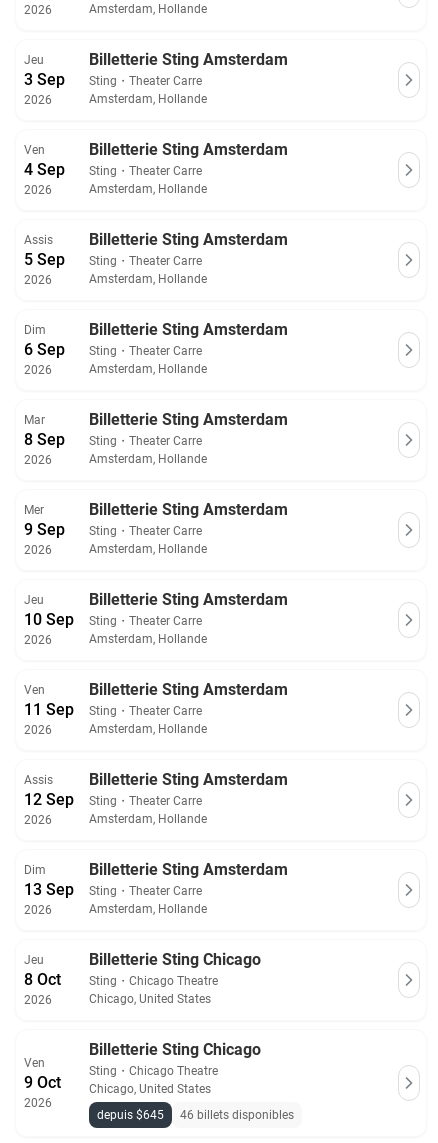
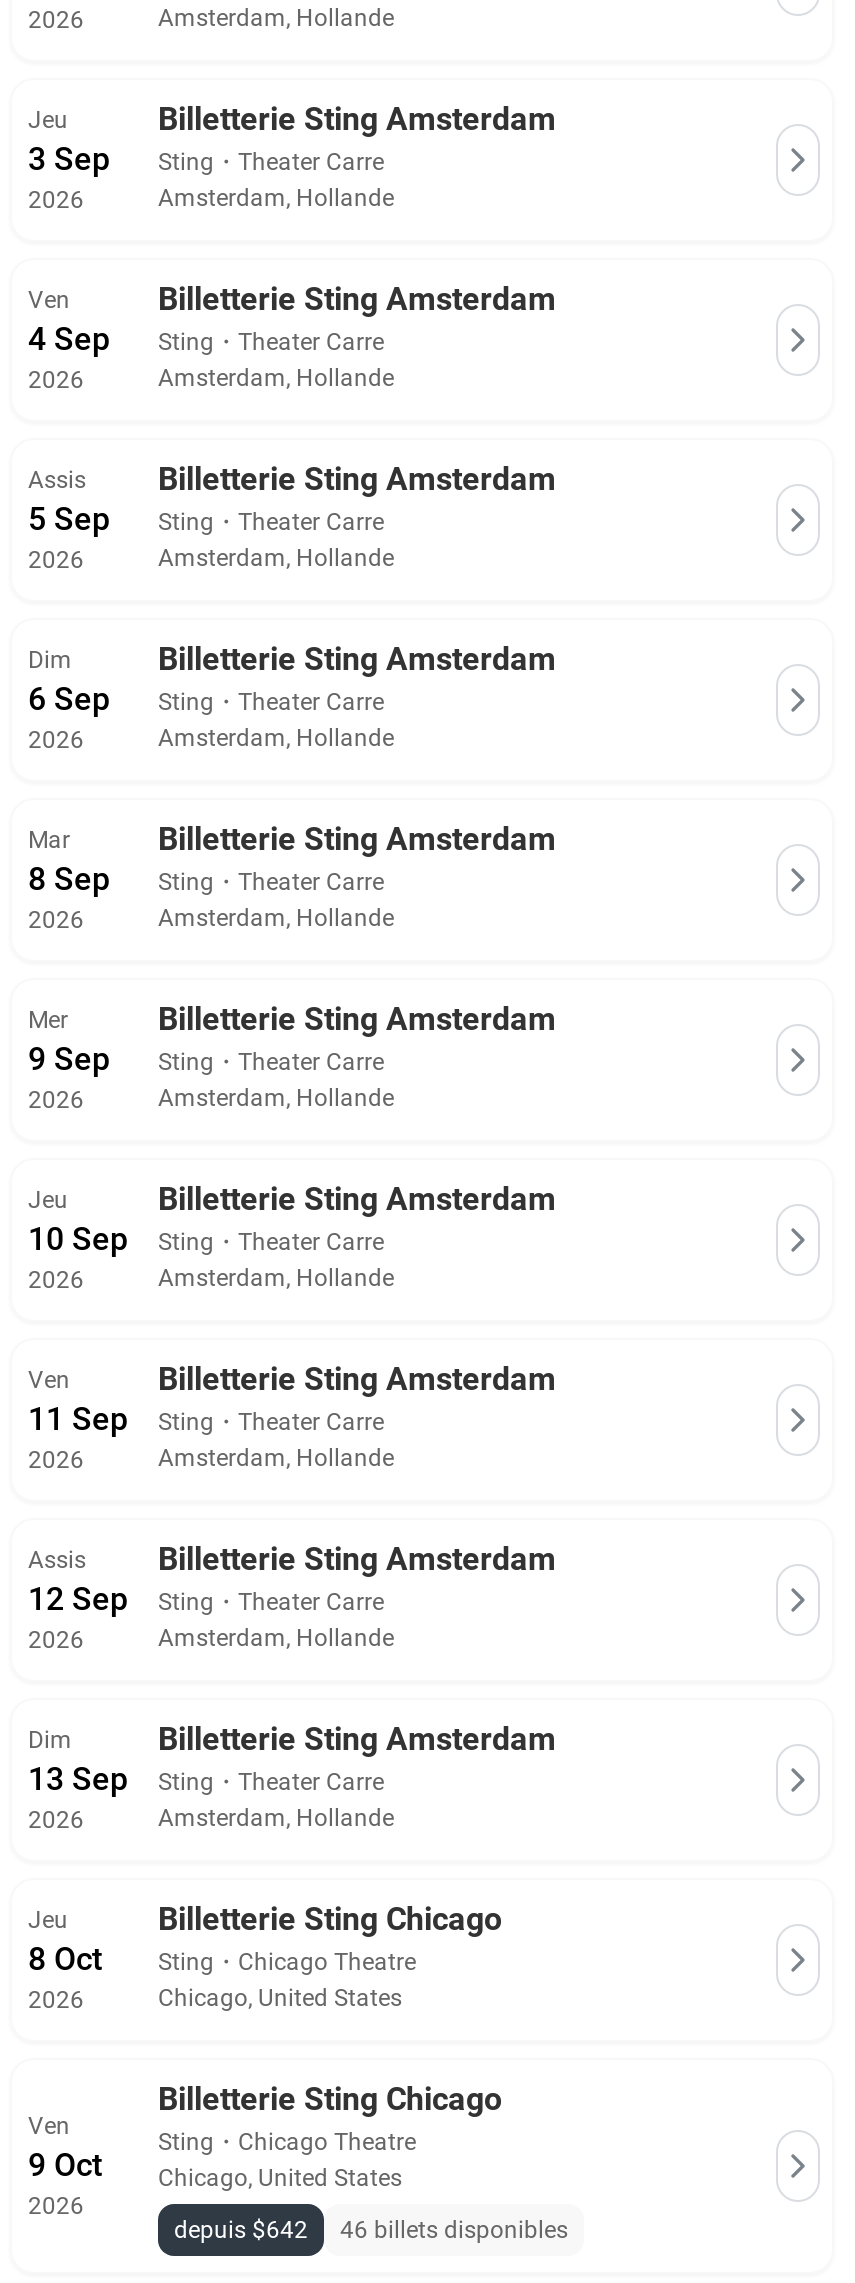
[97,1108,294,1122] depuis $645 46 billets disponibles -> [174,2216,568,2244] depuis $642 46 billets disponibles

